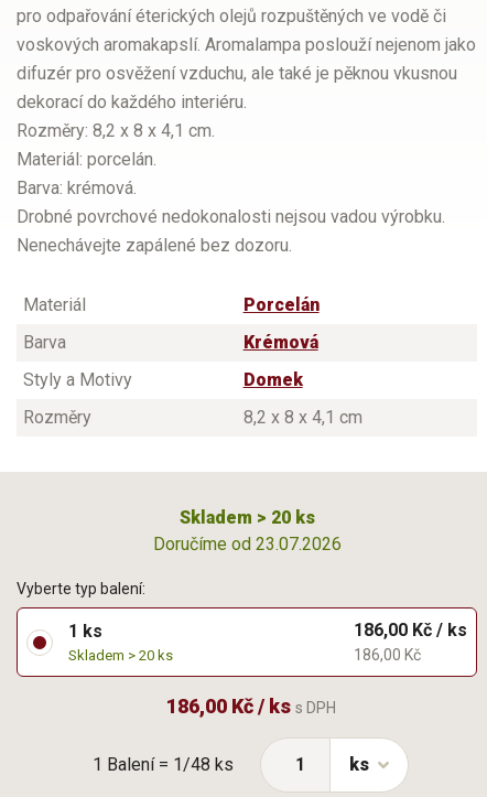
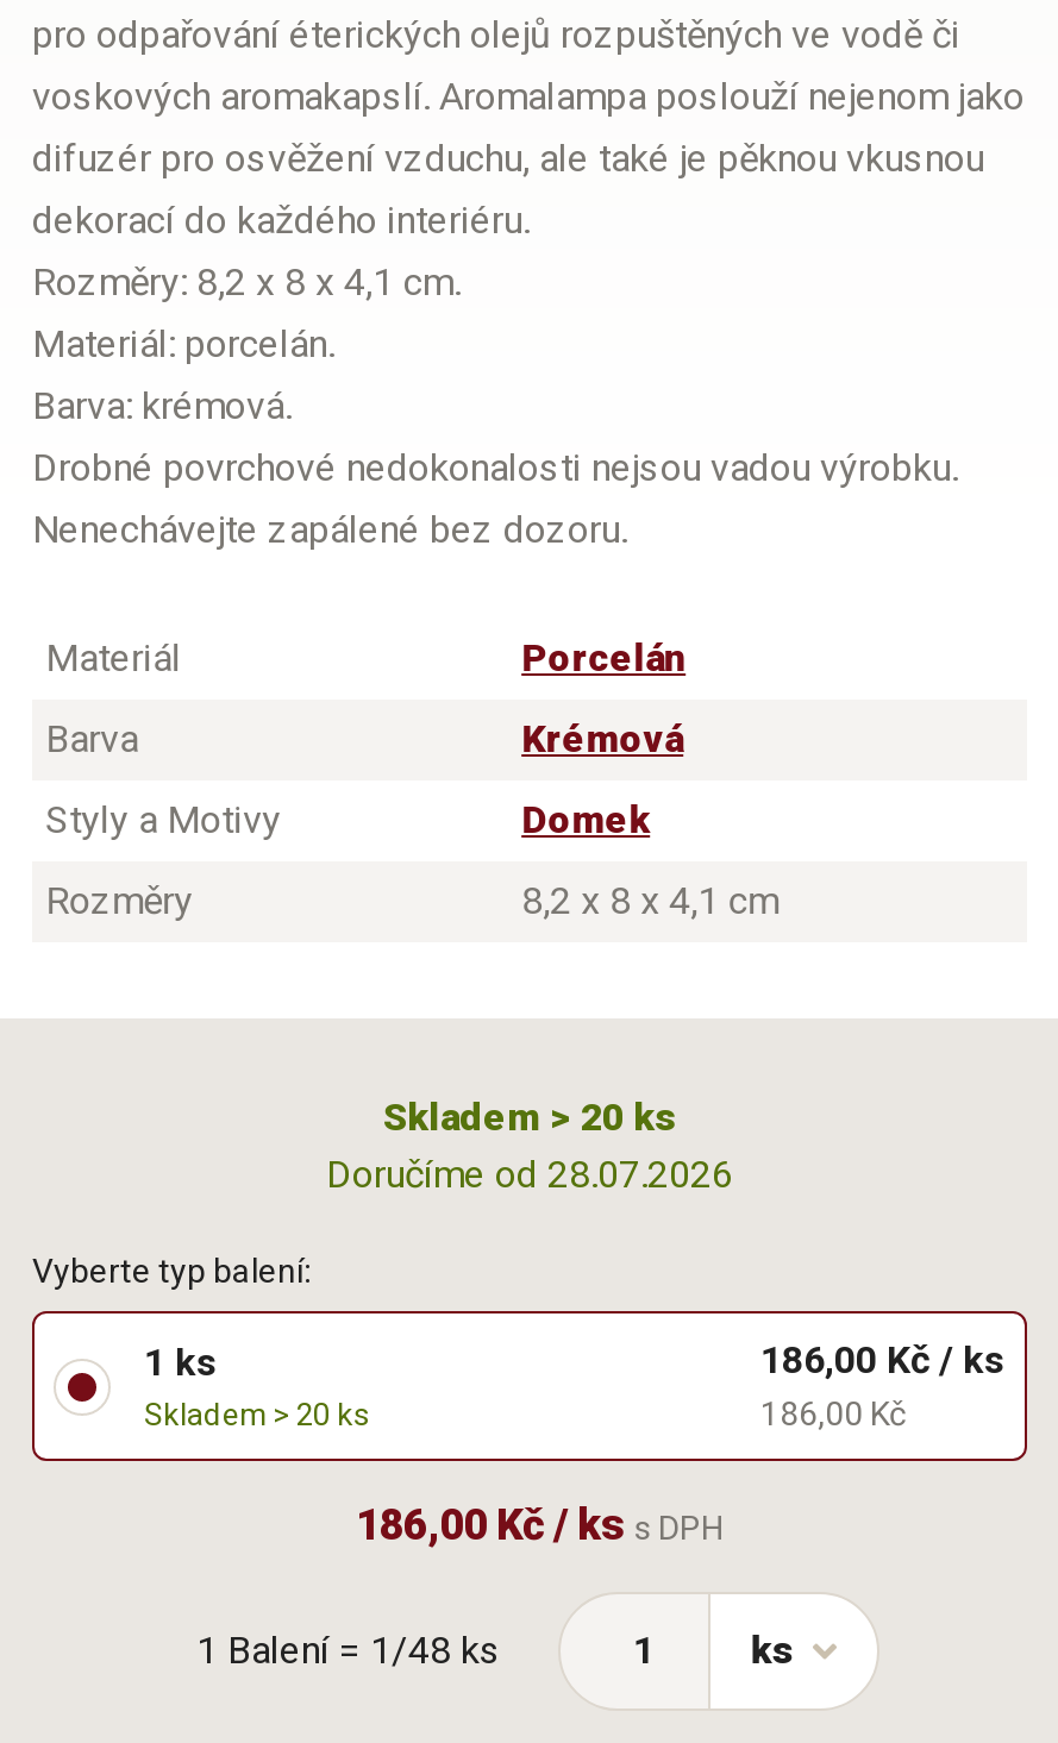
[153,534,341,555] Doručíme od 23.07.2026 -> [326,1153,733,1198] Doručíme od 28.07.2026

